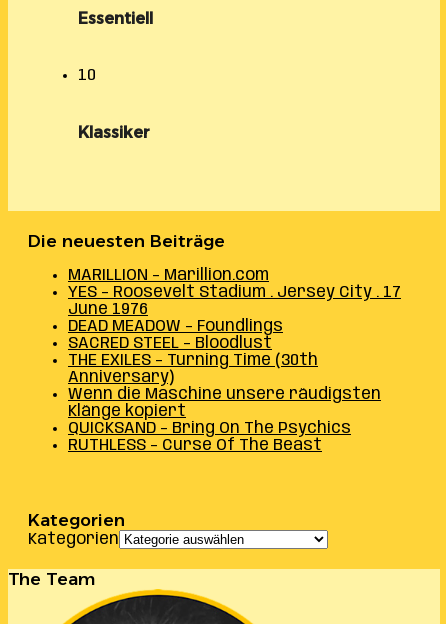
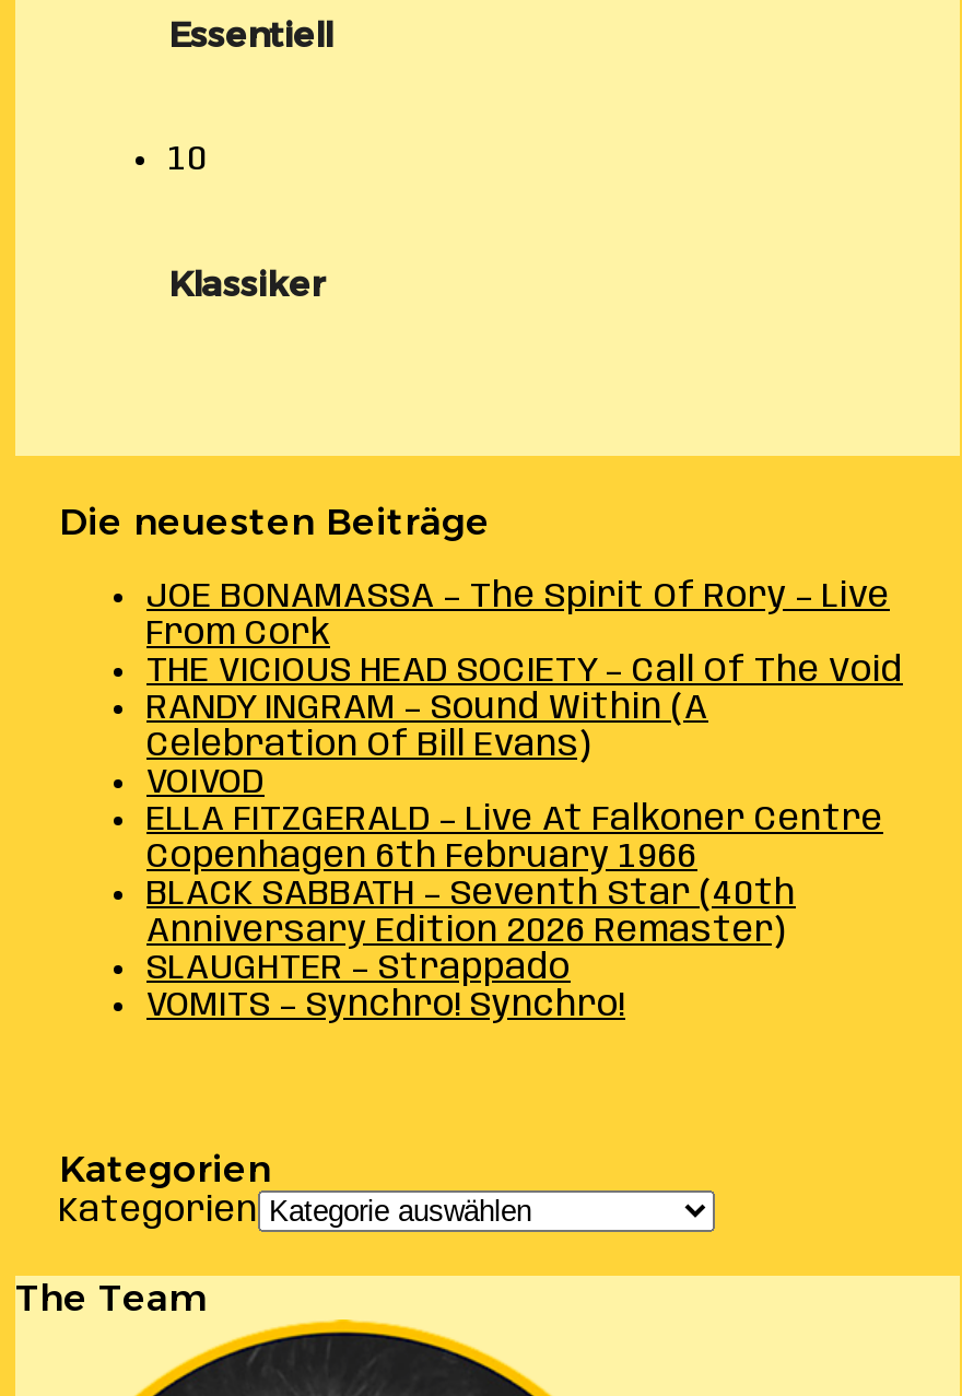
[68,267,401,454] MARILLION – Marillion.com | YES – Roosevelt Stadium . Jersey City . 17 | June 1976 | DEAD MEADOW – Foundlings | SACRED STEEL – Bloodlust | THE EXILES – Turning Time (30th | Anniversary) | Wenn die Maschine unsere räudigsten | Klänge kopiert | QUICKSAND – Bring On The Psychics | RUTHLESS – Curse Of The Beast -> [146,579,903,1025] JOE BONAMASSA – The Spirit Of Rory – Live | From Cork | THE VICIOUS HEAD SOCIETY – Call Of The Void | RANDY INGRAM – Sound Within (A | Celebration Of Bill Evans) | VOIVOD | ELLA FITZGERALD – Live At Falkoner Centre | Copenhagen 6th February 1966 | BLACK SABBATH – Seventh Star (40th | Anniversary Edition 2026 Remaster) | SLAUGHTER – Strappado | VOMITS – Synchro! Synchro!

